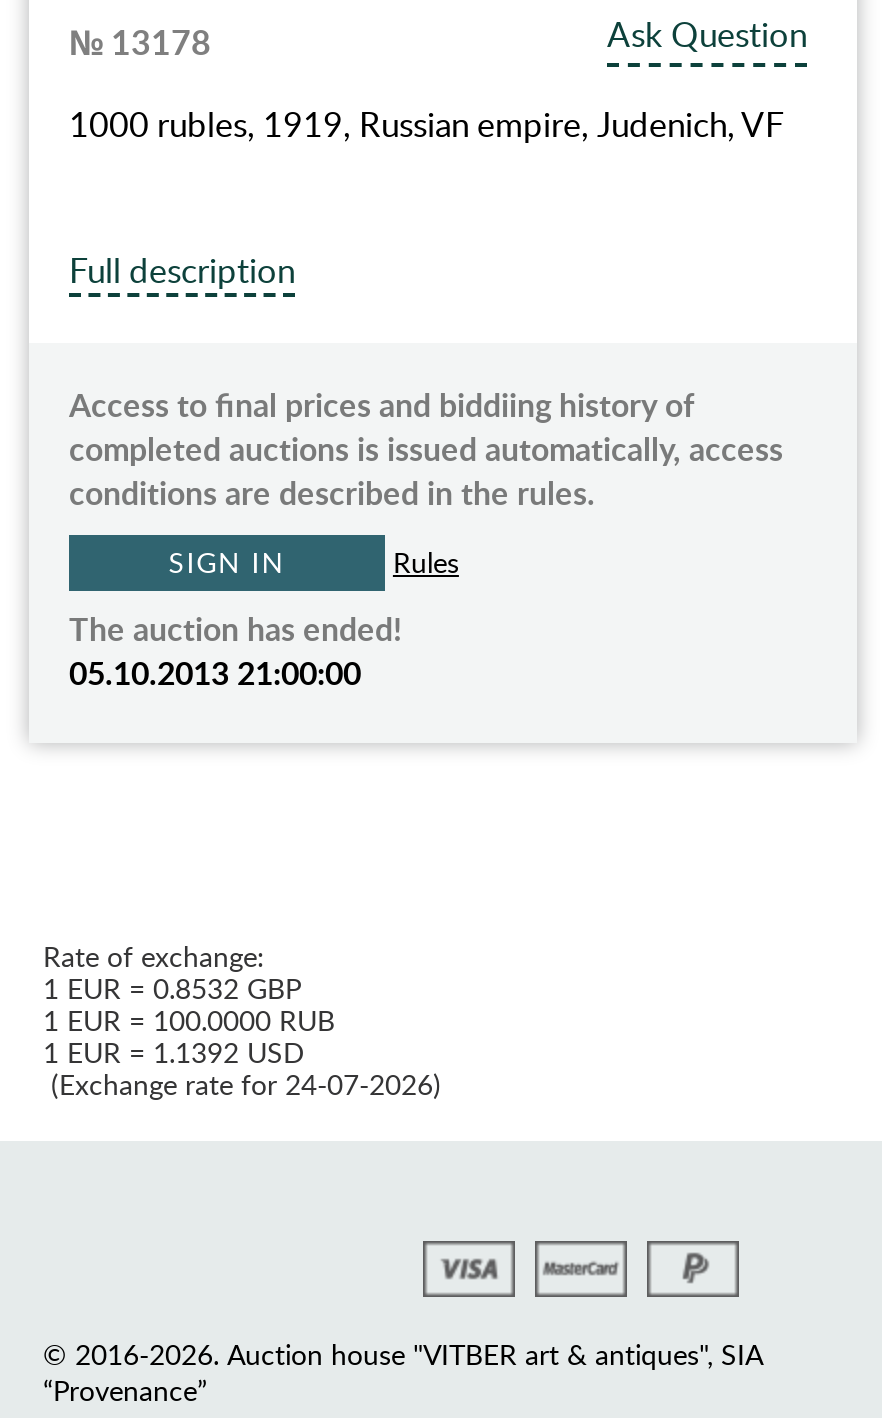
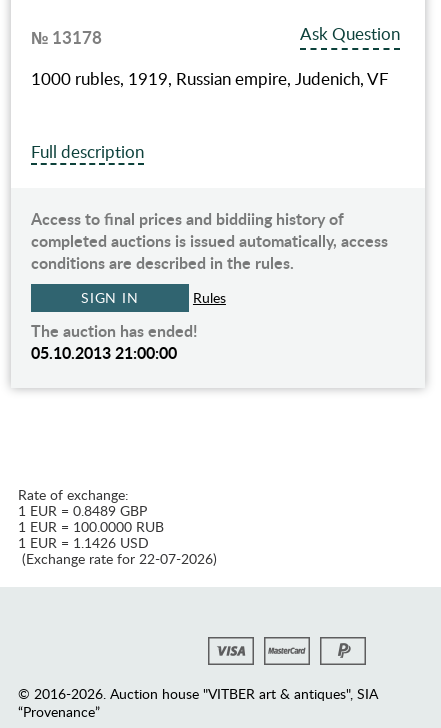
[43,969,301,1007] 1 EUR = 0.8532 GBP -> [18,501,147,520] 1 EUR = 0.8489 GBP
[43,1033,305,1071] 1 EUR = 1.1392 USD -> [18,533,149,552] 1 EUR = 1.1426 USD
[43,1065,441,1103] (Exchange rate for 24-07-2026) -> [18,549,217,568] (Exchange rate for 22-07-2026)

